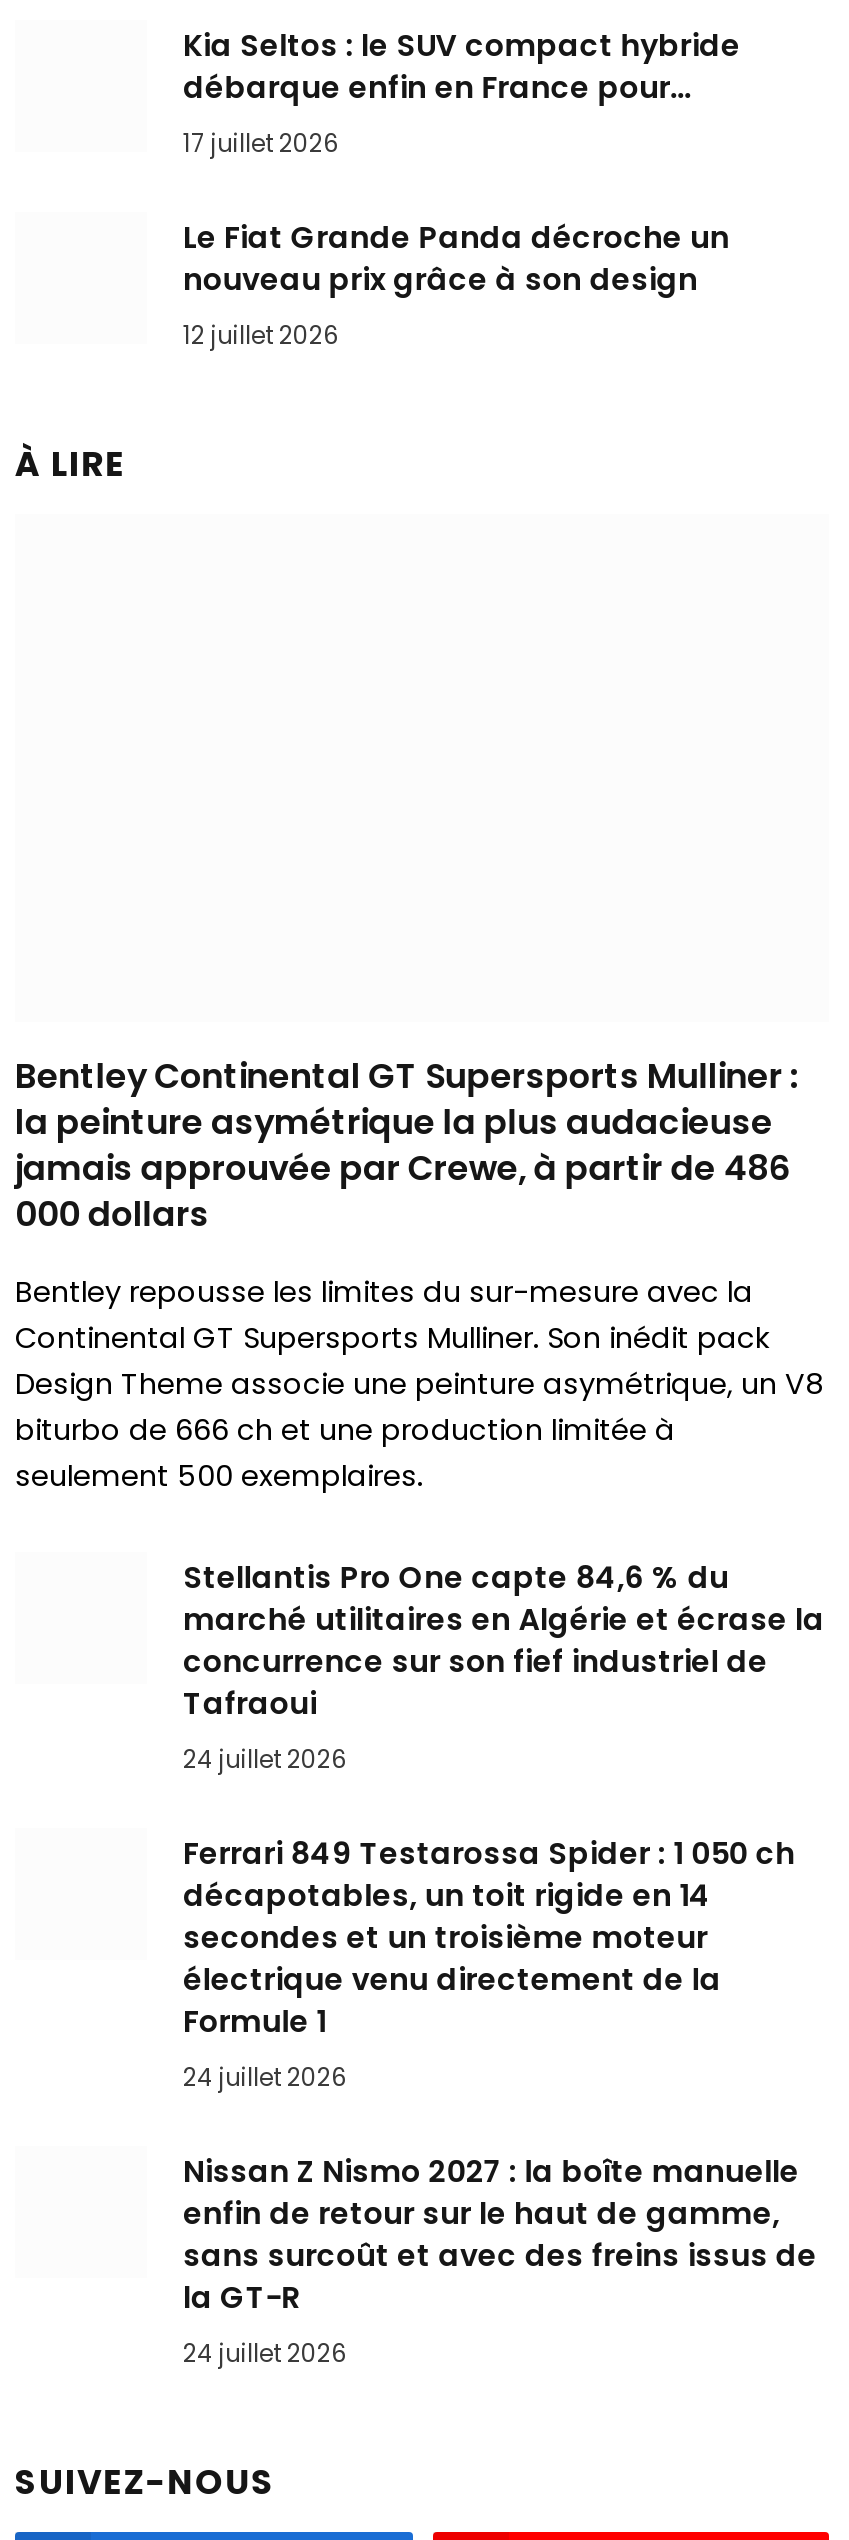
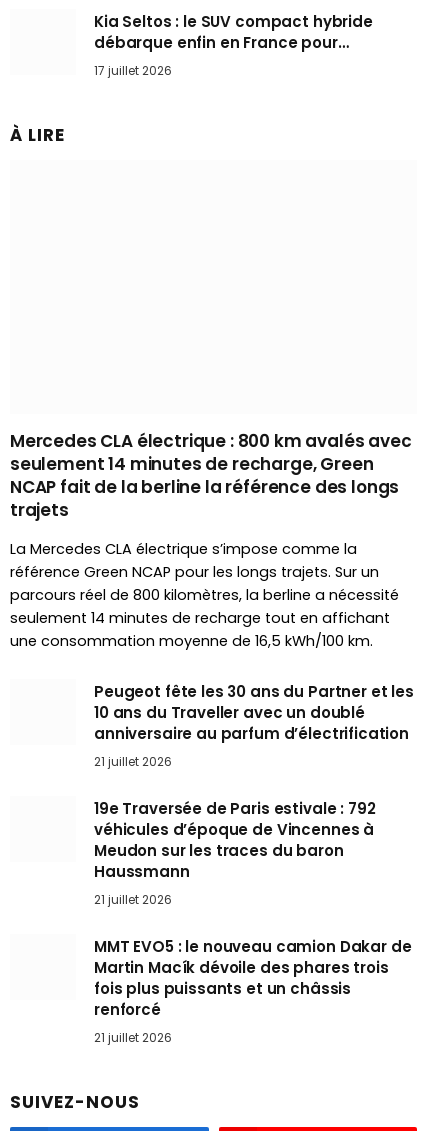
[183,216,729,352] Le Fiat Grande Panda décroche un | nouveau prix grâce à son design | 12 juillet 2026 -> none
[15,1053,798,1239] Bentley Continental GT Supersports Mulliner : | la peinture asymétrique la plus audacieuse | jamais approuvée par Crewe, à partir de 486 | 000 dollars -> [10,429,411,522] Mercedes CLA électrique : 800 km avalés avec | seulement 14 minutes de recharge, Green | NCAP fait de la berline la référence des longs | trajets
[15,1273,823,1497] Bentley repousse les limites du sur-mesure avec la | Continental GT Supersports Mulliner. Son inédit pack | Design Theme associe une peinture asymétrique, un V8 | biturbo de 666 ch et une production limitée à | seulement 500 exemplaires. -> [10,539,399,651] La Mercedes CLA électrique s’impose comme la | référence Green NCAP pour les longs trajets. Sur un | parcours réel de 800 kilomètres, la berline a nécessité | seulement 14 minutes de recharge tout en affichant | une consommation moyenne de 16,5 kWh/100 km.
[183,1557,824,1777] Stellantis Pro One capte 84,6 % du | marché utilitaires en Algérie et écrase la | concurrence sur son fief industriel de | Tafraoui | 24 juillet 2026 -> [94,681,414,770] Peugeot fête les 30 ans du Partner et les | 10 ans du Traveller avec un doublé | anniversaire au parfum d’électrification | 21 juillet 2026
[183,1833,795,2095] Ferrari 849 Testarossa Spider : 1 050 ch | décapotables, un toit rigide en 14 | secondes et un troisième moteur | électrique venu directement de la | Formule 1 | 24 juillet 2026 -> [94,798,375,908] 19e Traversée de Paris estivale : 792 | véhicules d’époque de Vincennes à | Meudon sur les traces du baron | Haussmann | 21 juillet 2026
[183,2151,817,2371] Nissan Z Nismo 2027 : la boîte manuelle | enfin de retour sur le haut de gamme, | sans surcoût et avec des freins issus de | la GT-R | 24 juillet 2026 -> [94,936,411,1046] MMT EVO5 : le nouveau camion Dakar de | Martin Macík dévoile des phares trois | fois plus puissants et un châssis | renforcé | 21 juillet 2026

